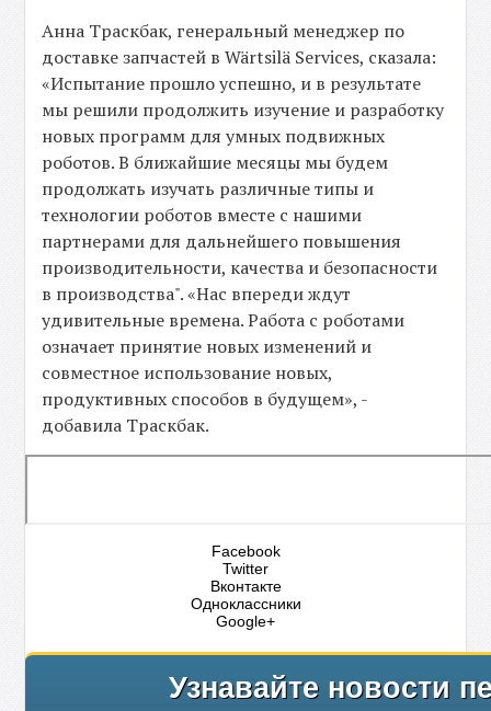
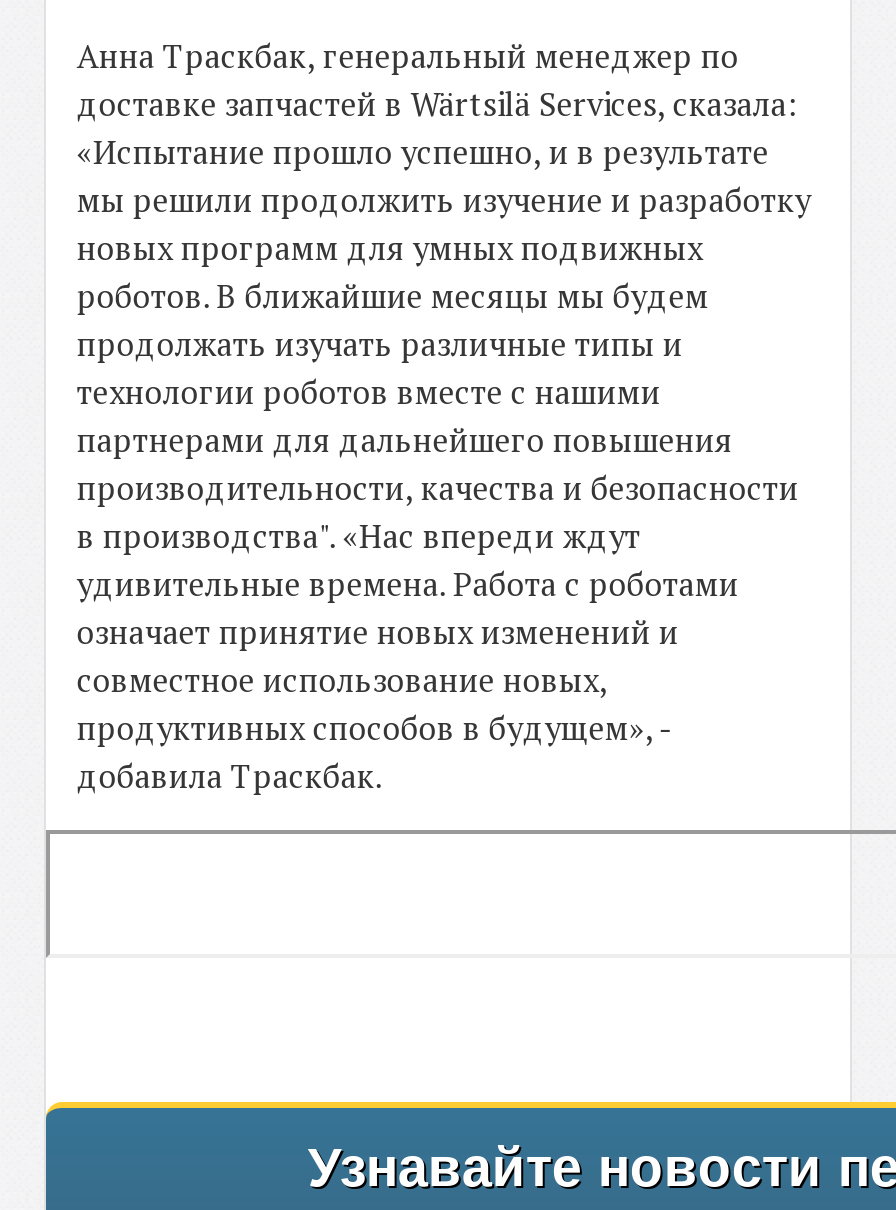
[190,542,301,630] Facebook | Twitter | Вконтакте | Одноклассники | Google+ -> none

